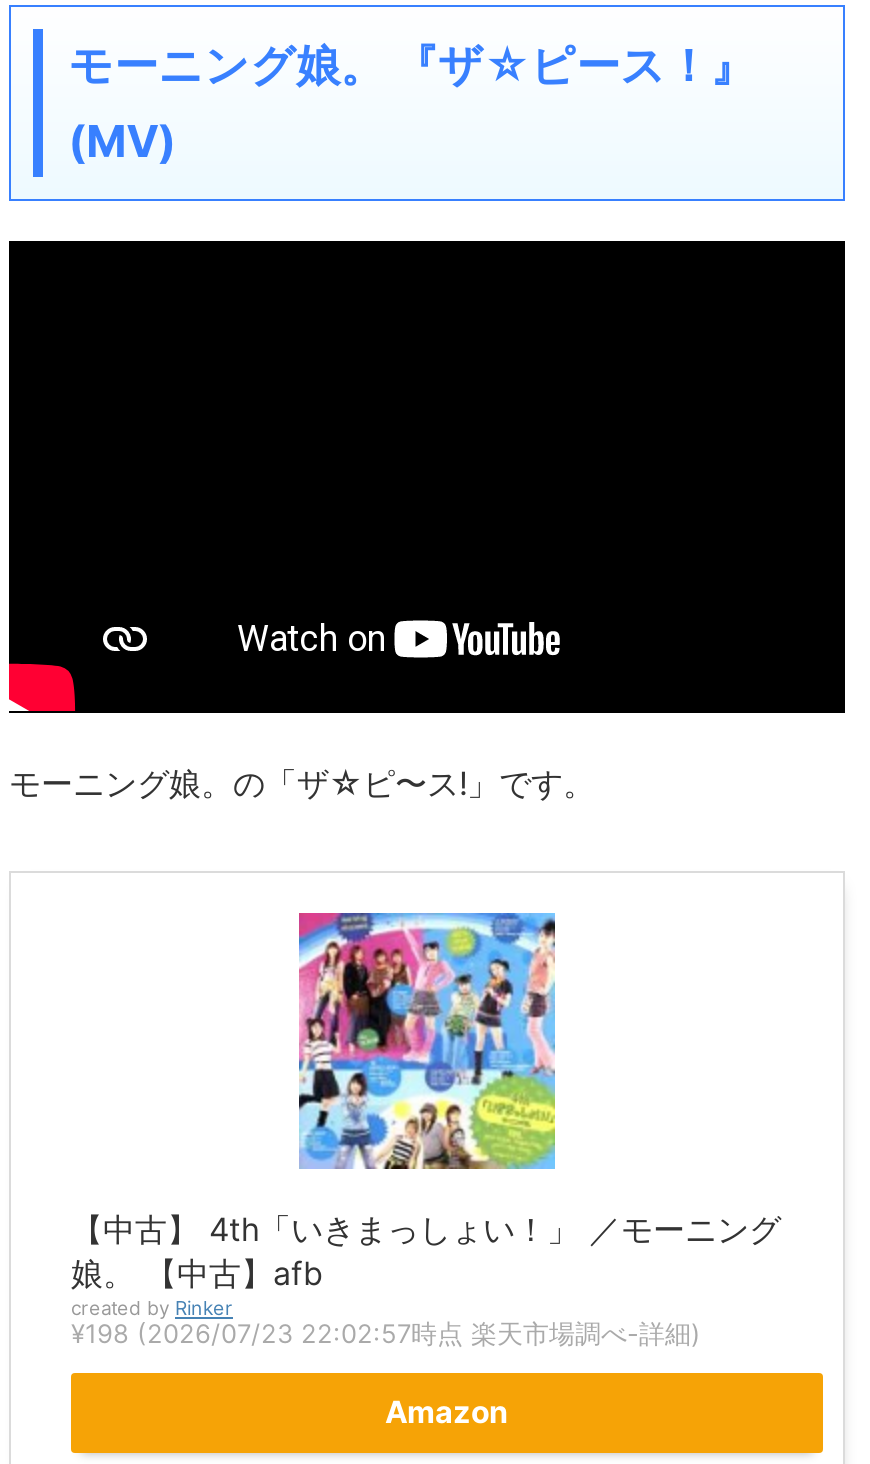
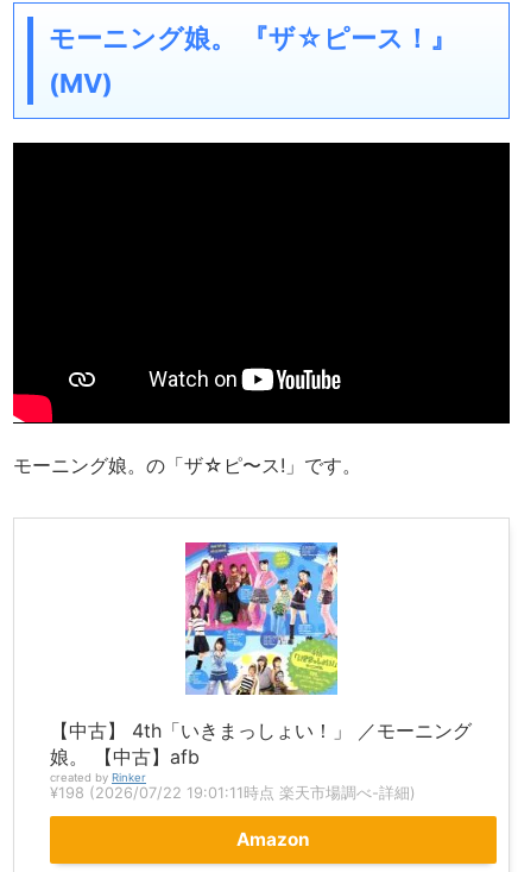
[71,1318,701,1348] ¥198 (2026/07/23 22:02:57時点 楽天市場調べ-詳細) -> [50,783,416,801] ¥198 (2026/07/22 19:01:11時点 楽天市場調べ-詳細)

